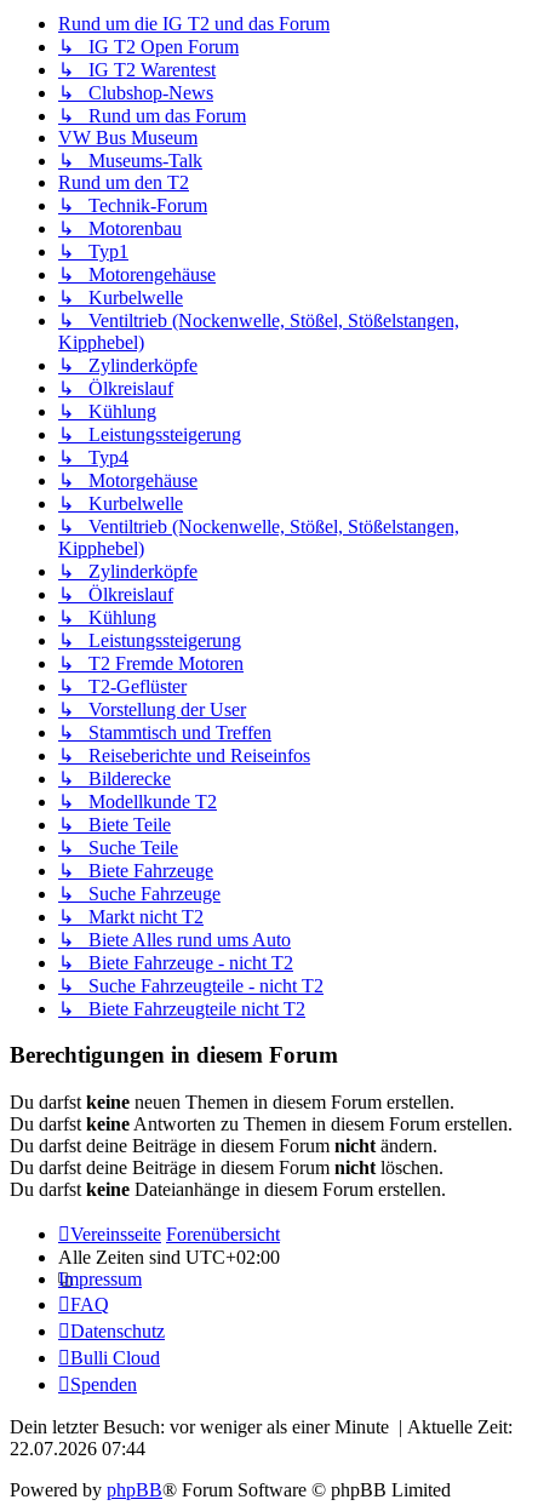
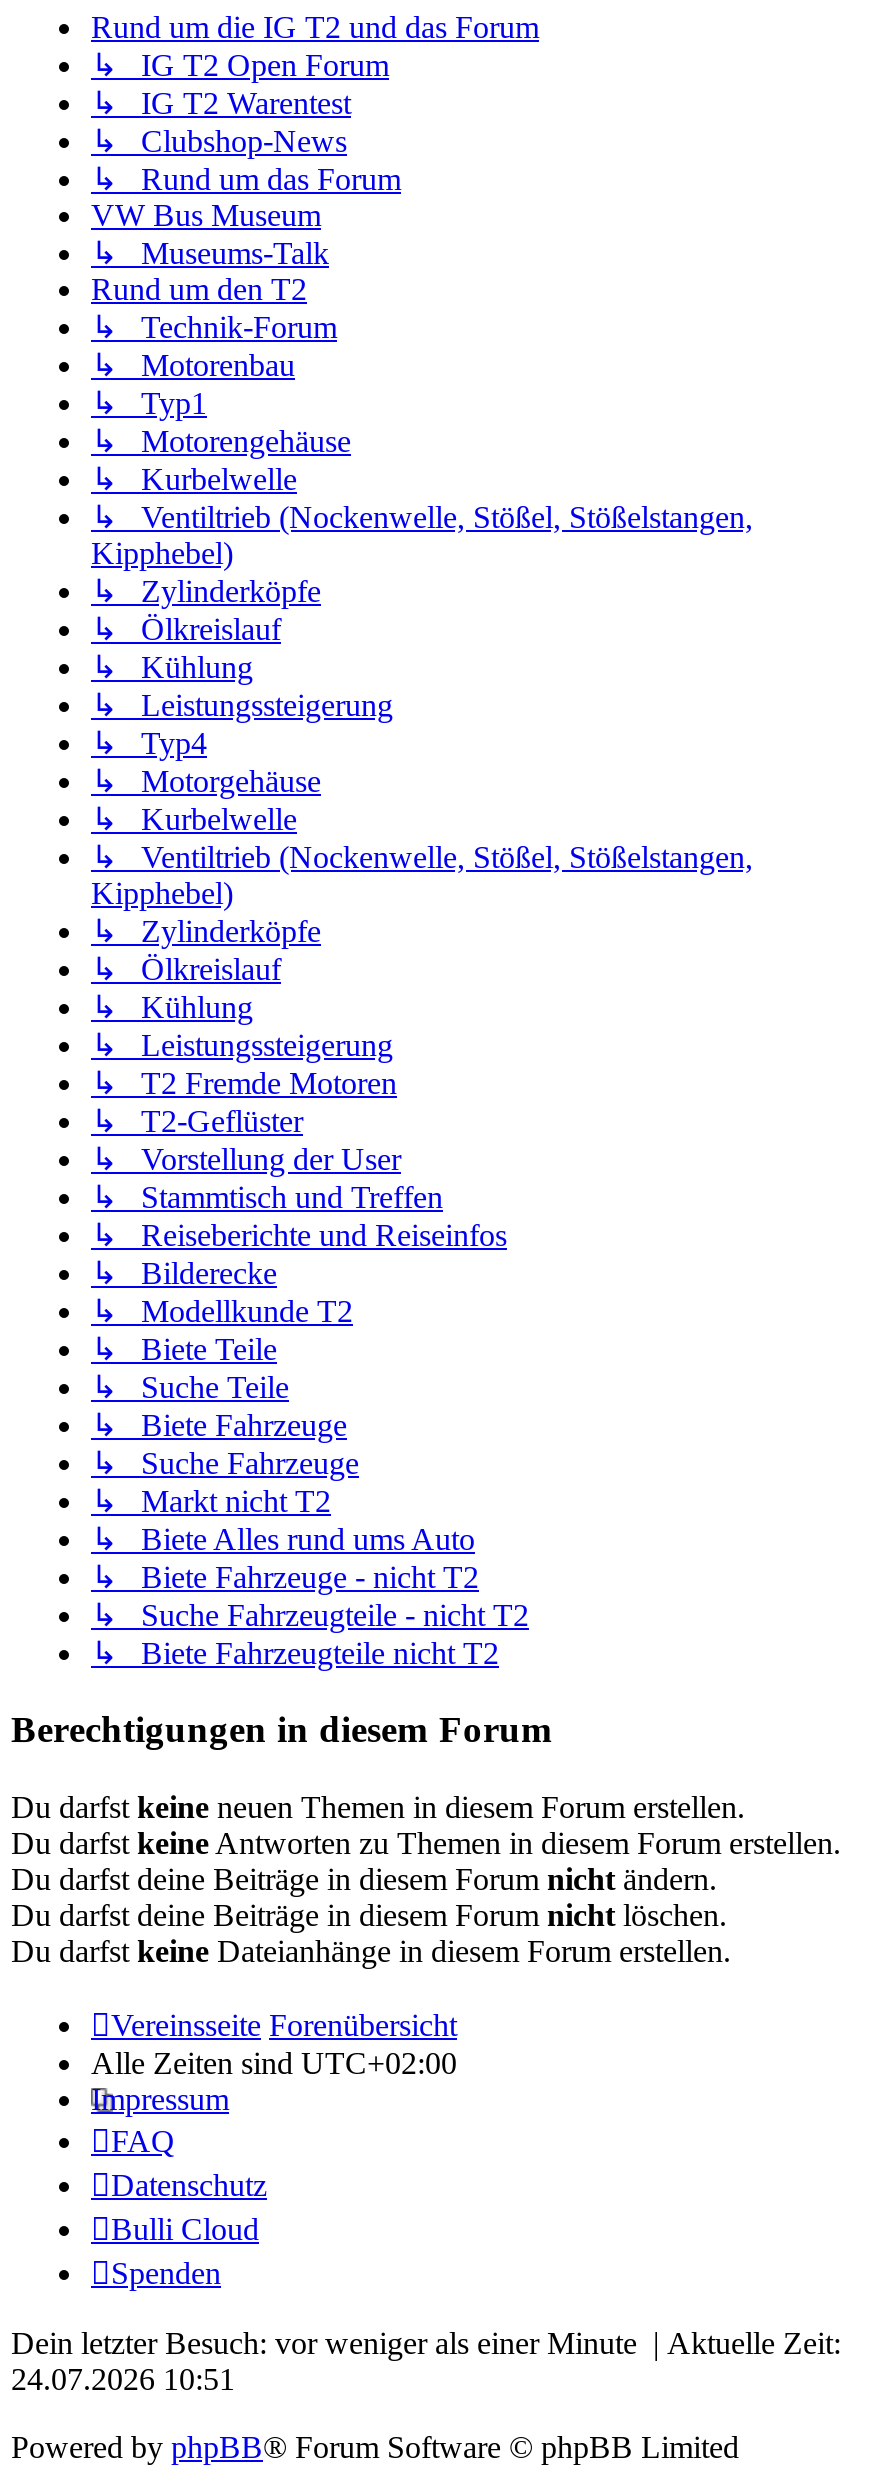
[10,1438,145,1459] 22.07.2026 07:44 -> [11,2362,235,2396] 24.07.2026 10:51

